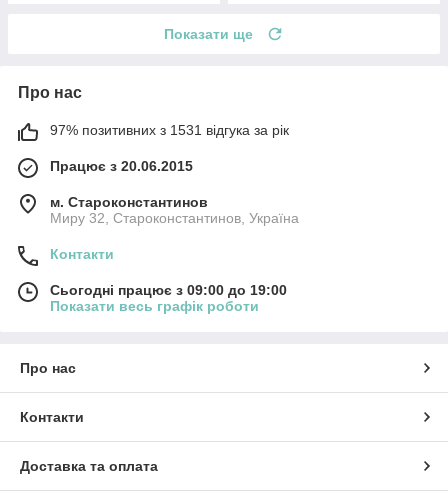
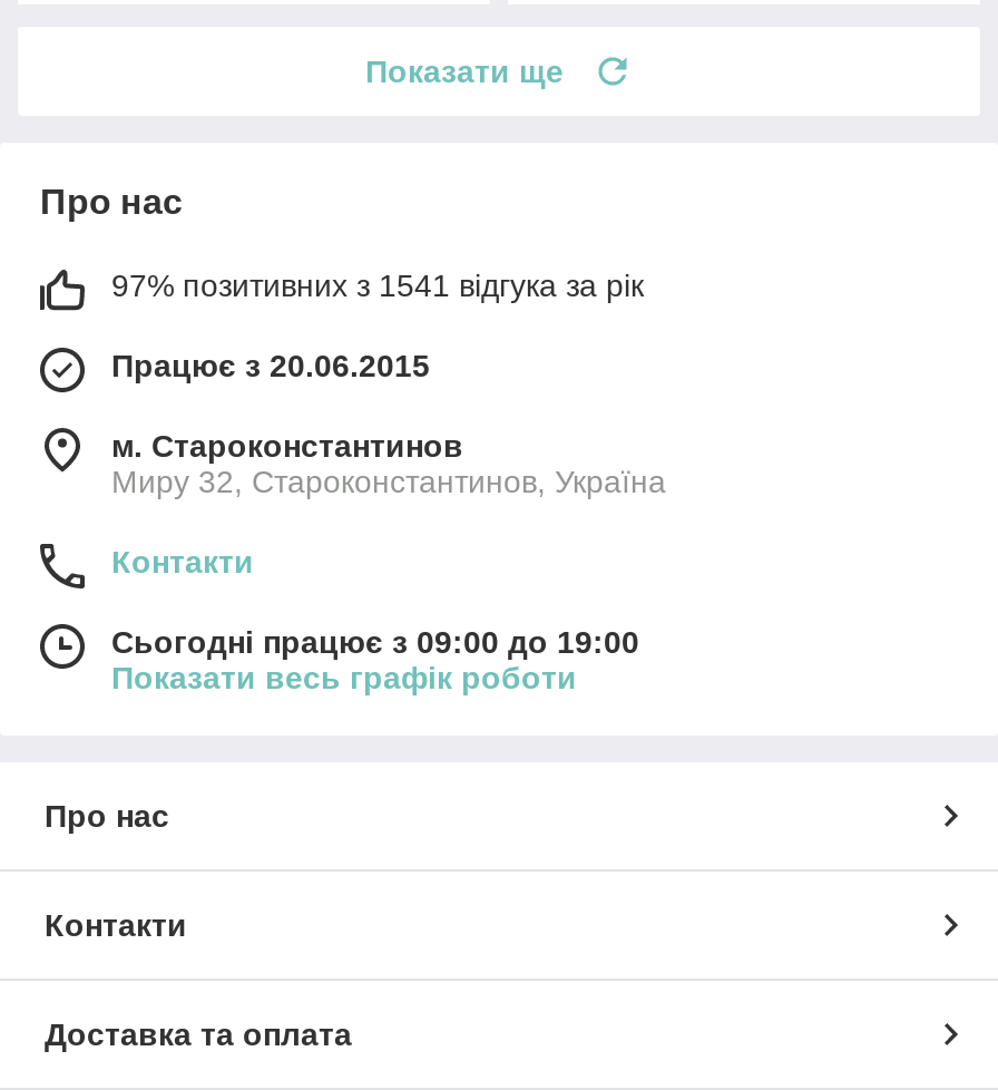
[50,122,289,138] 97% позитивних з 1531 відгука за рік -> [111,267,644,303] 97% позитивних з 1541 відгука за рік

